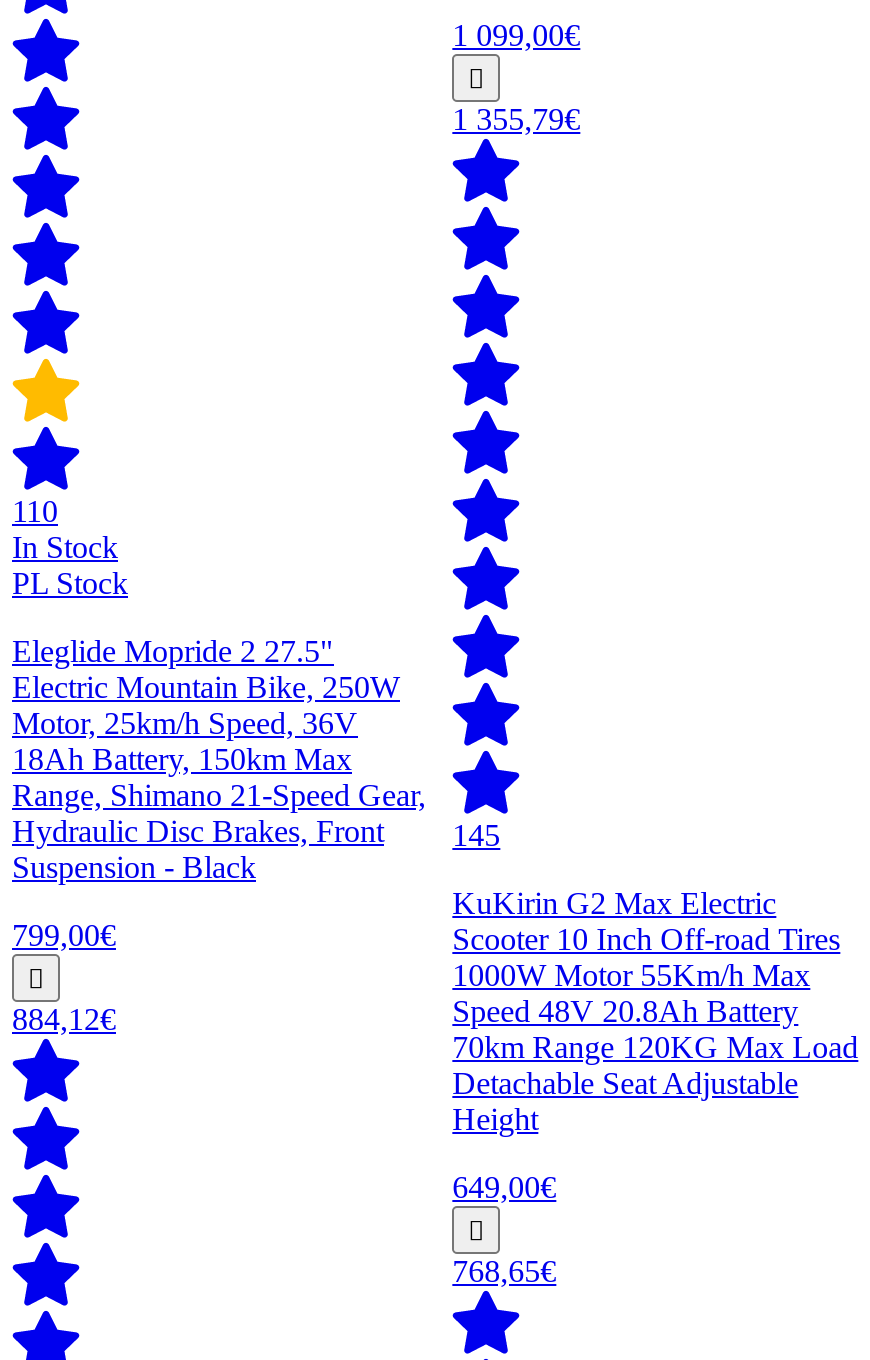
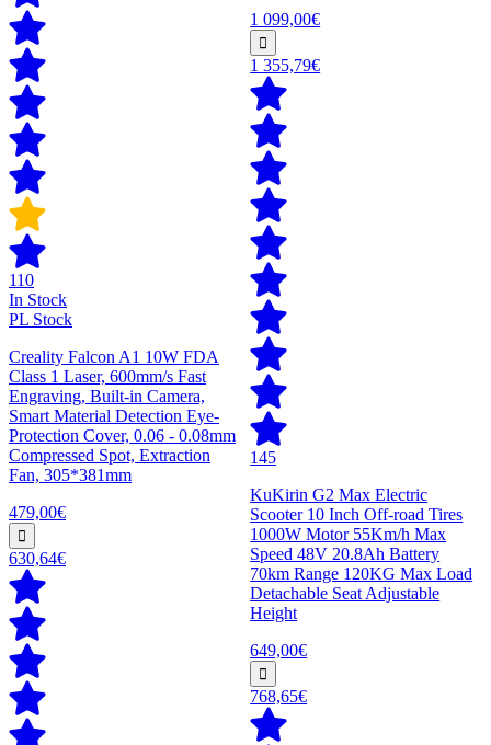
[12,634,426,884] Eleglide Mopride 2 27.5" | Electric Mountain Bike, 250W | Motor, 25km/h Speed, 36V | 18Ah Battery, 150km Max | Range, Shimano 21-Speed Gear, | Hydraulic Disc Brakes, Front | Suspension - Black -> [9,347,236,484] Creality Falcon A1 10W FDA | Class 1 Laser, 600mm/s Fast | Engraving, Built-in Camera, | Smart Material Detection Eye- | Protection Cover, 0.06 - 0.08mm | Compressed Spot, Extraction | Fan, 305*381mm
[12,918,116,952] 799,00€ -> [9,503,66,521] 479,00€
[12,1002,116,1036] 884,12€ -> [9,549,66,567] 630,64€

